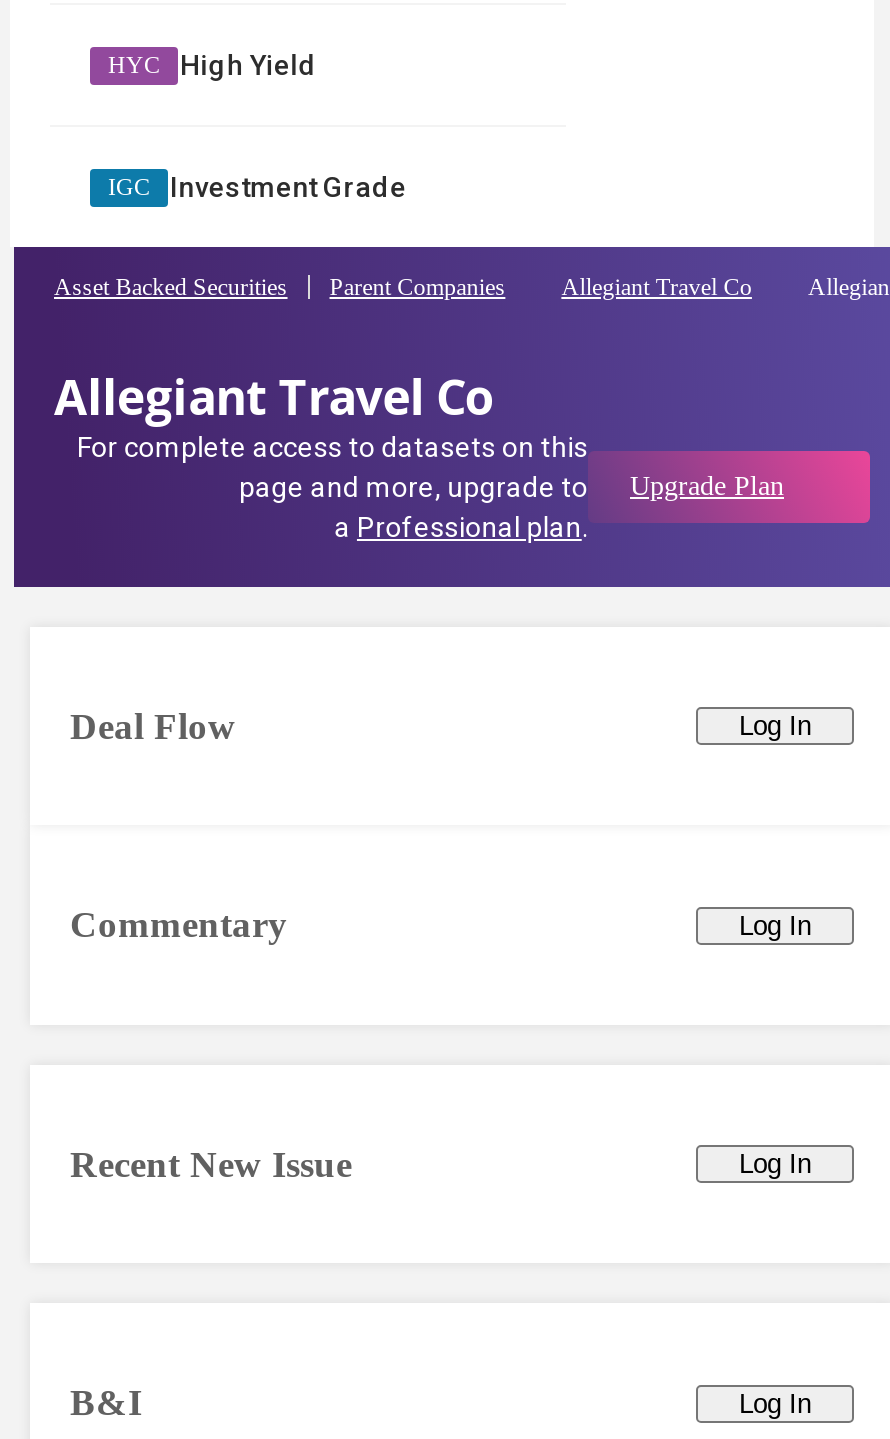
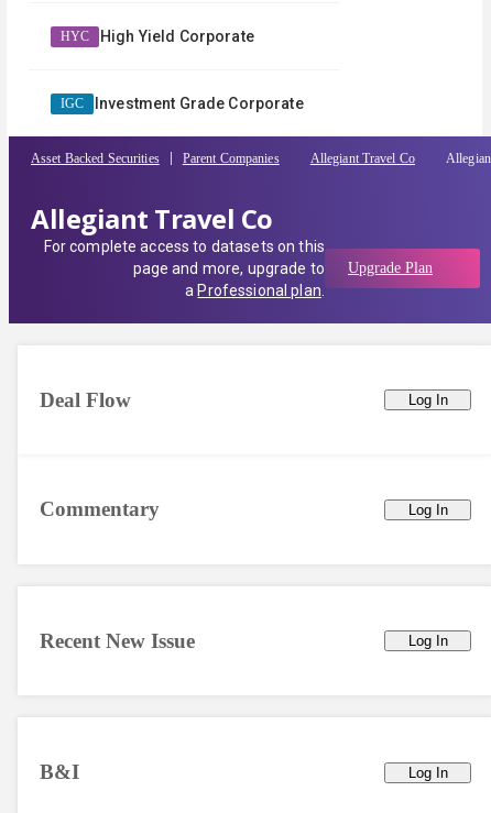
[180,49,317,81] High Yield -> [100,28,254,45] High Yield Corporate
[170,171,406,203] Investment Grade -> [95,95,303,112] Investment Grade Corporate

